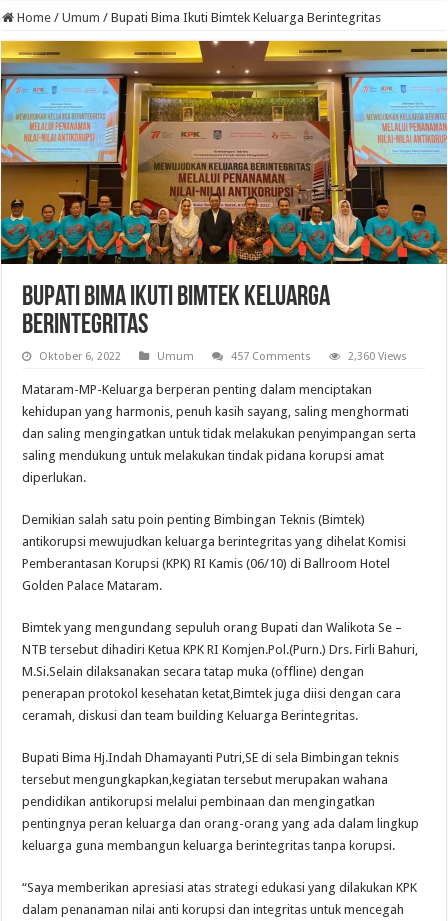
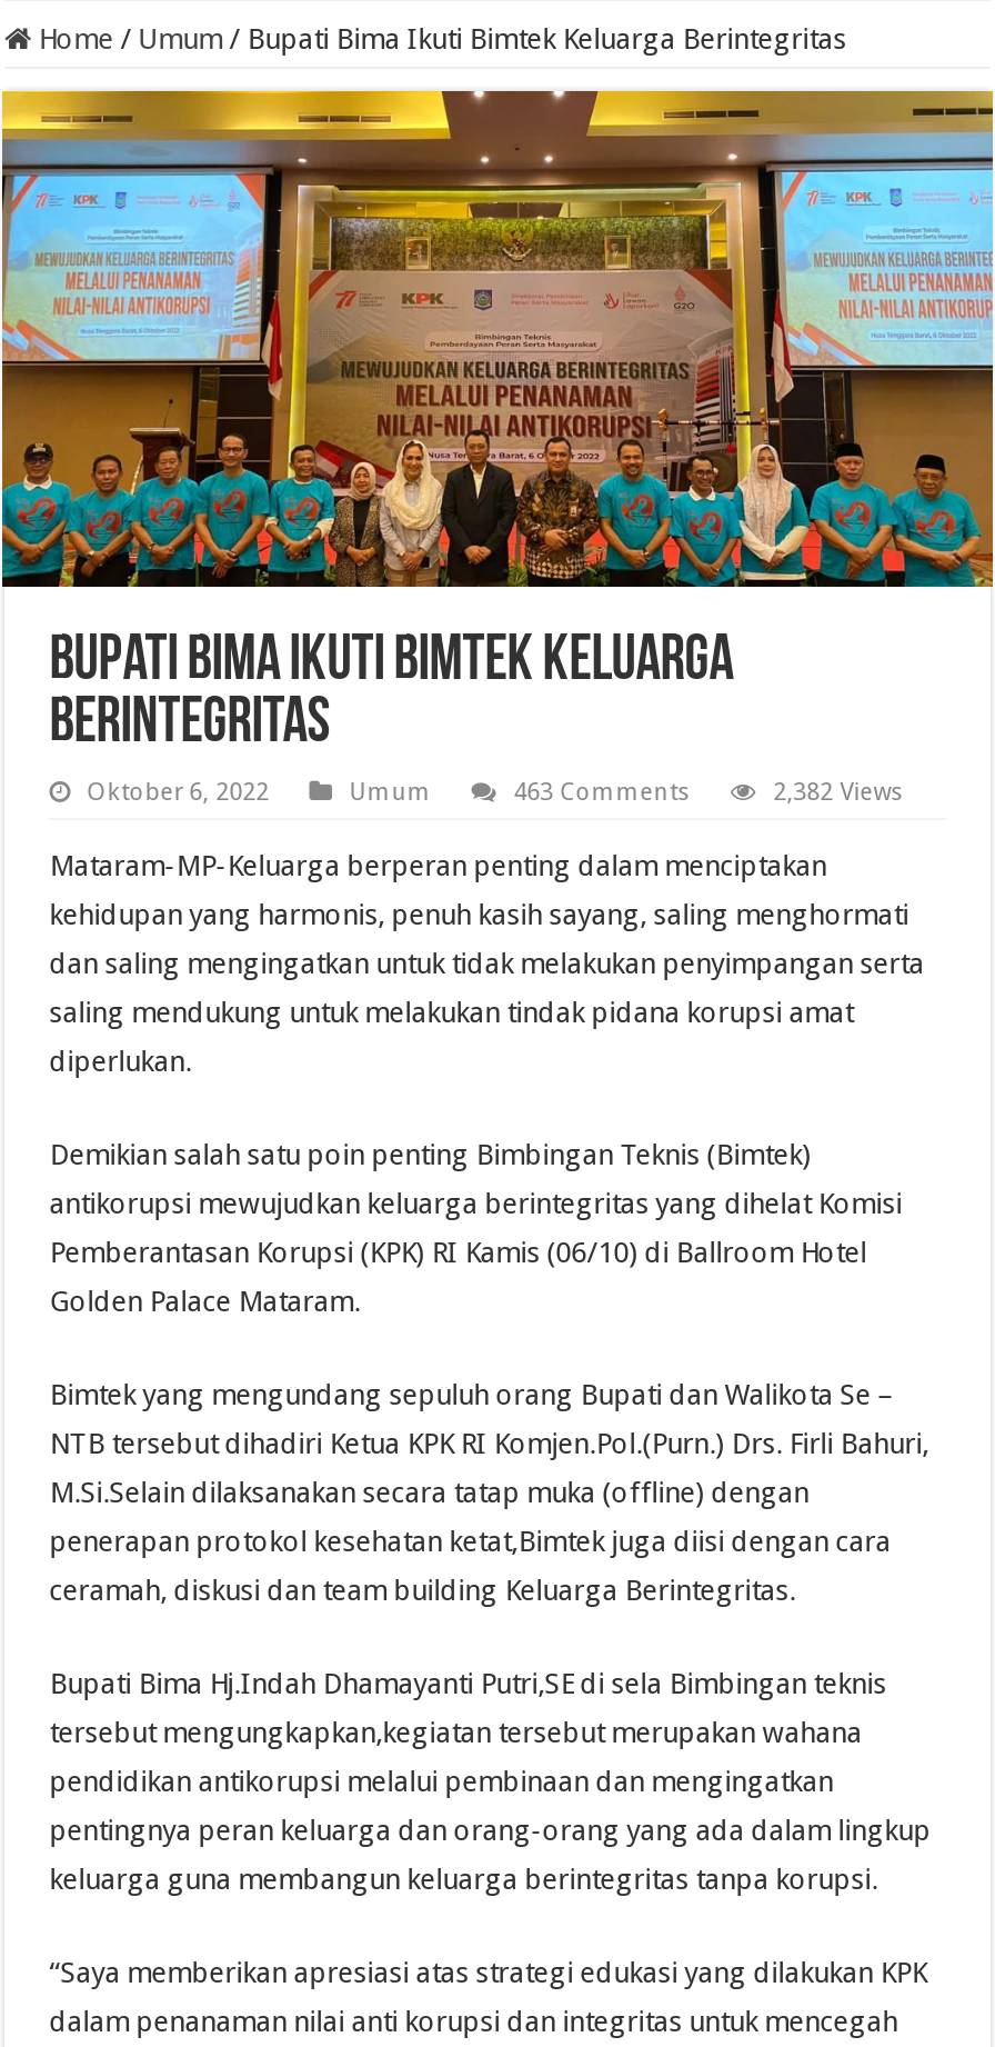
[231,350,311,363] 457 Comments -> [513,777,691,806] 463 Comments
[348,350,407,363] 2,360 Views -> [773,777,904,806] 2,382 Views

